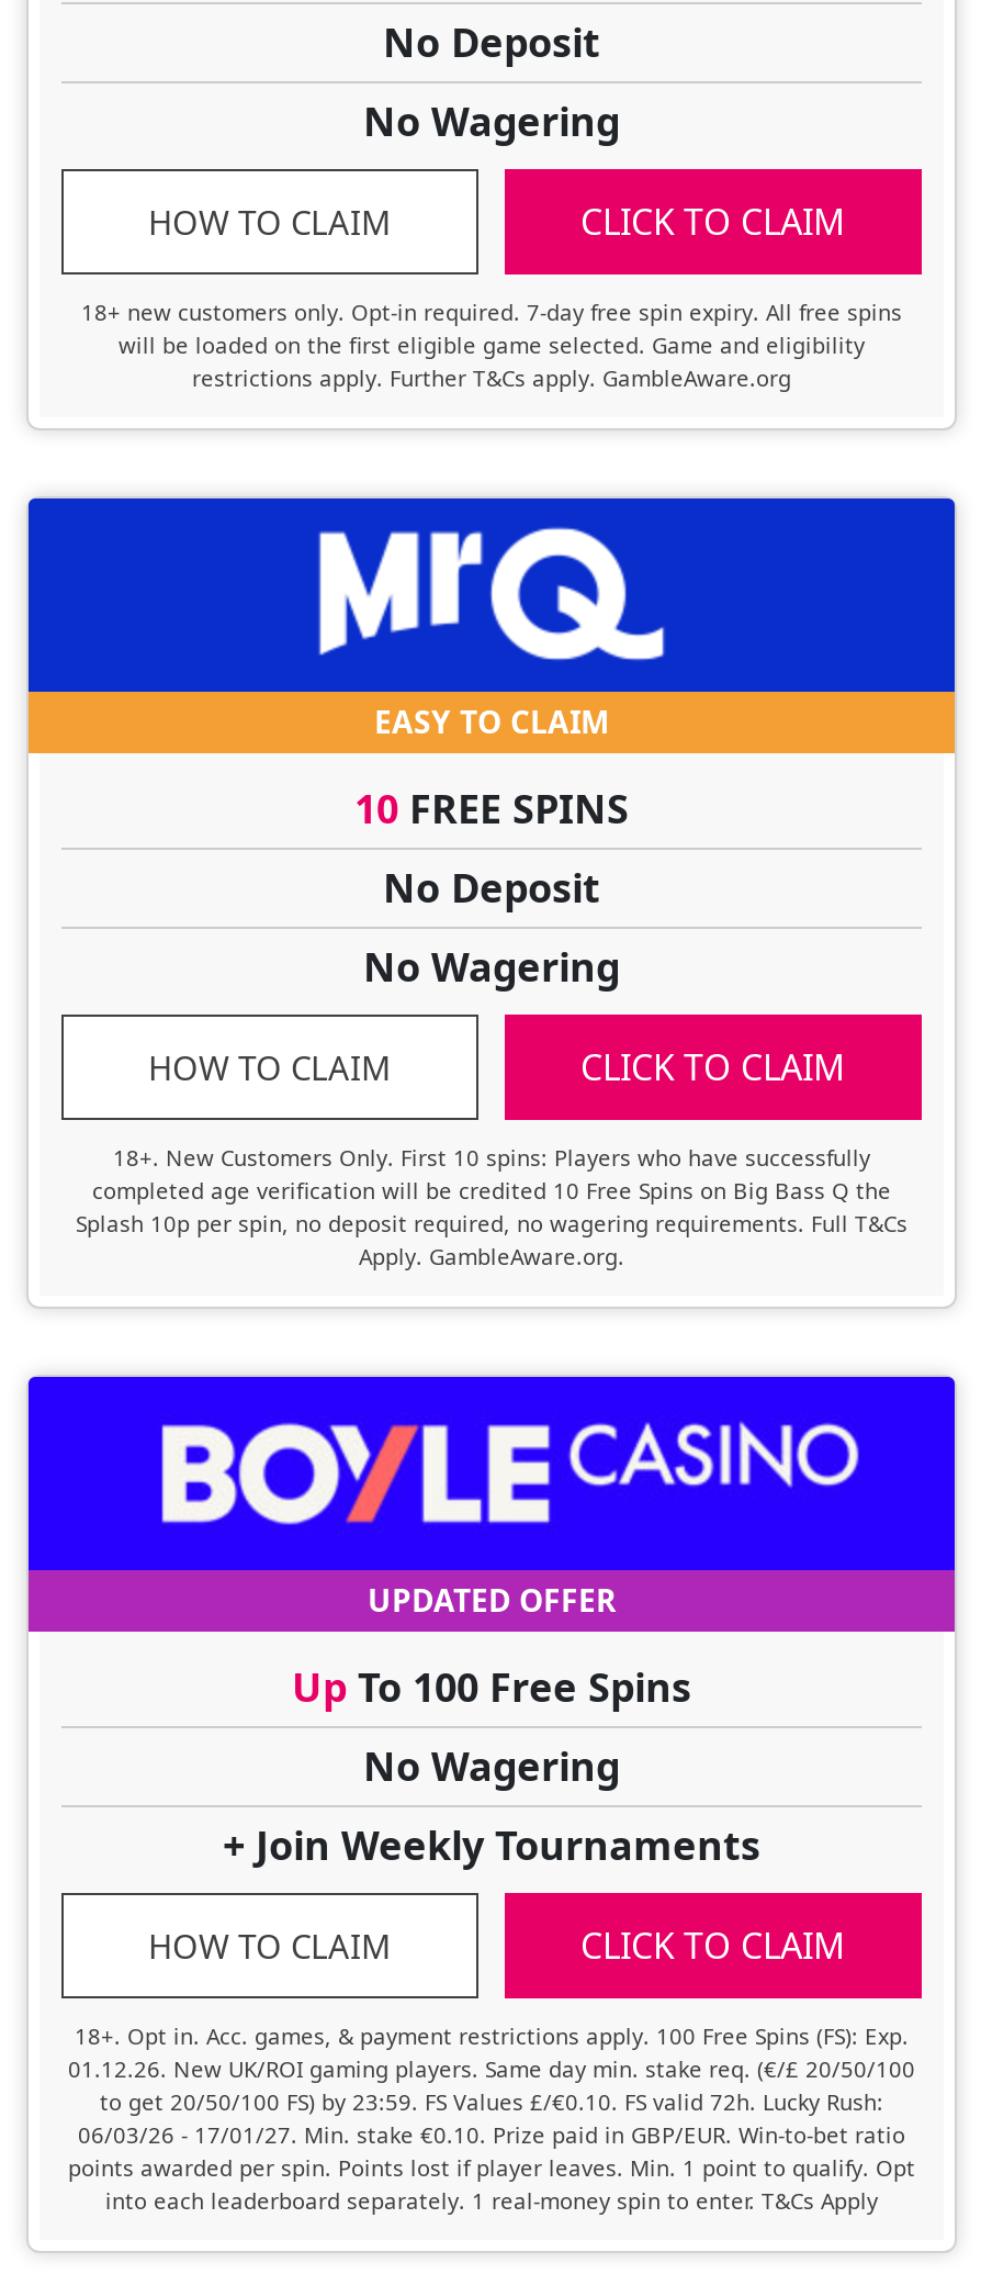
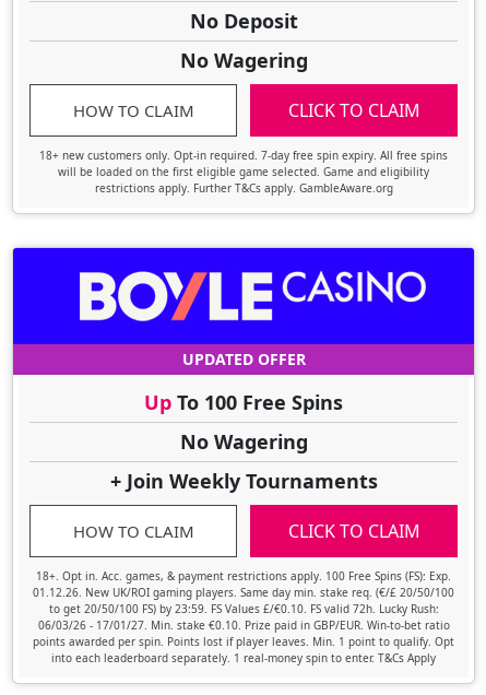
[26,499,957,1272] [image] | EASY TO CLAIM | 10 FREE SPINS | No Deposit | No Wagering | CLICK TO CLAIM | HOW TO CLAIM | 18+. New Customers Only. First 10 spins: Players who have successfully | completed age verification will be credited 10 Free Spins on Big Bass Q the | Splash 10p per spin, no deposit required, no wagering requirements. Full T&Cs | Apply. GambleAware.org. -> none

